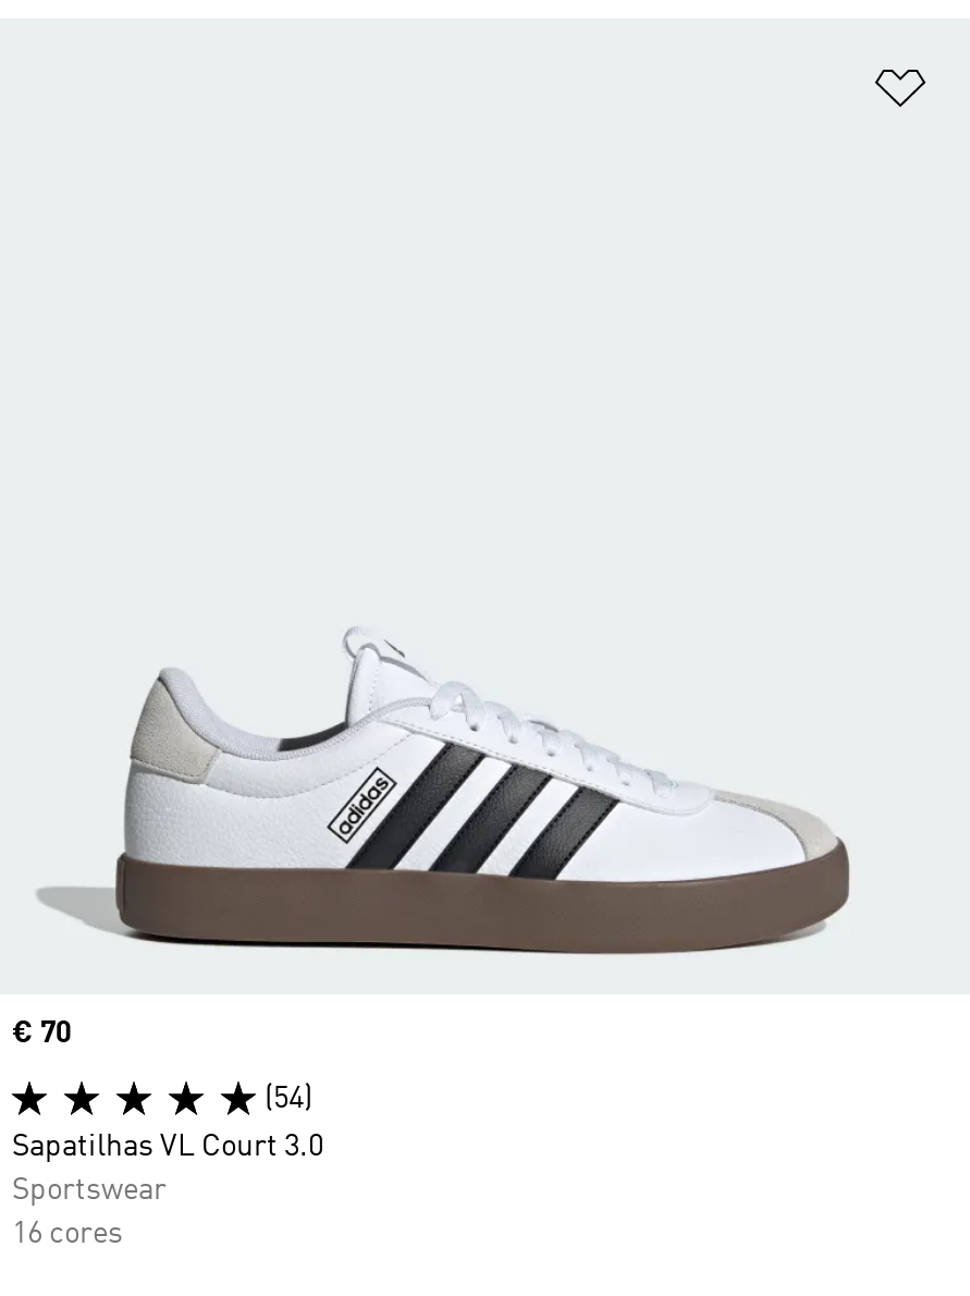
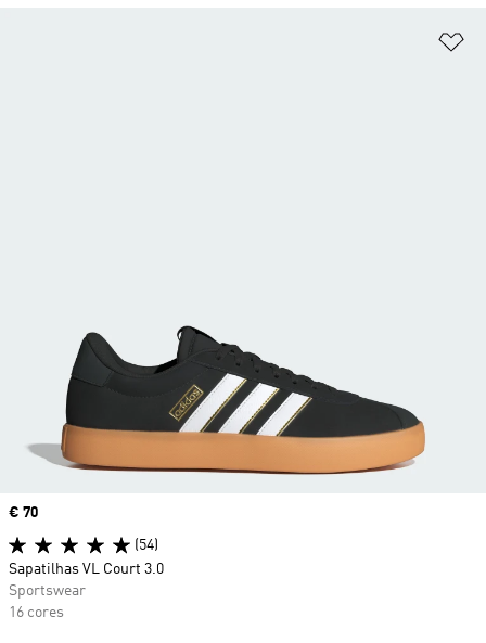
[36,628,850,953] [image] -> [23,319,425,474] [image]

